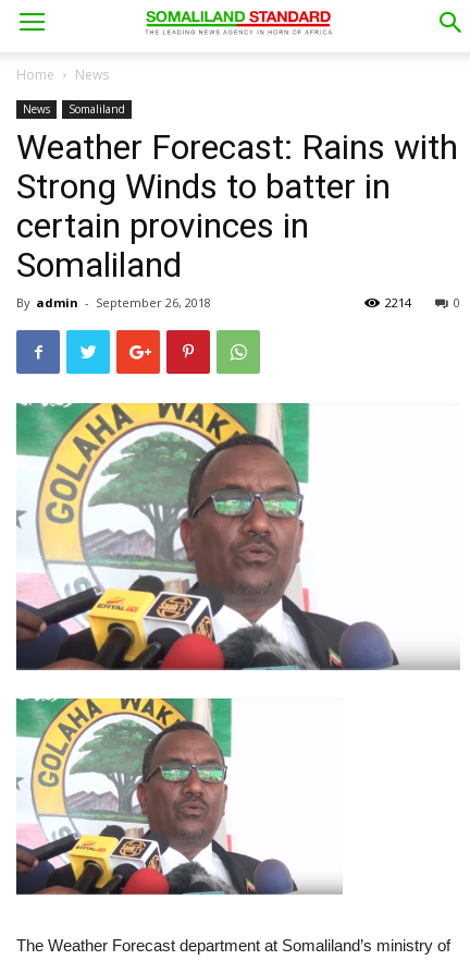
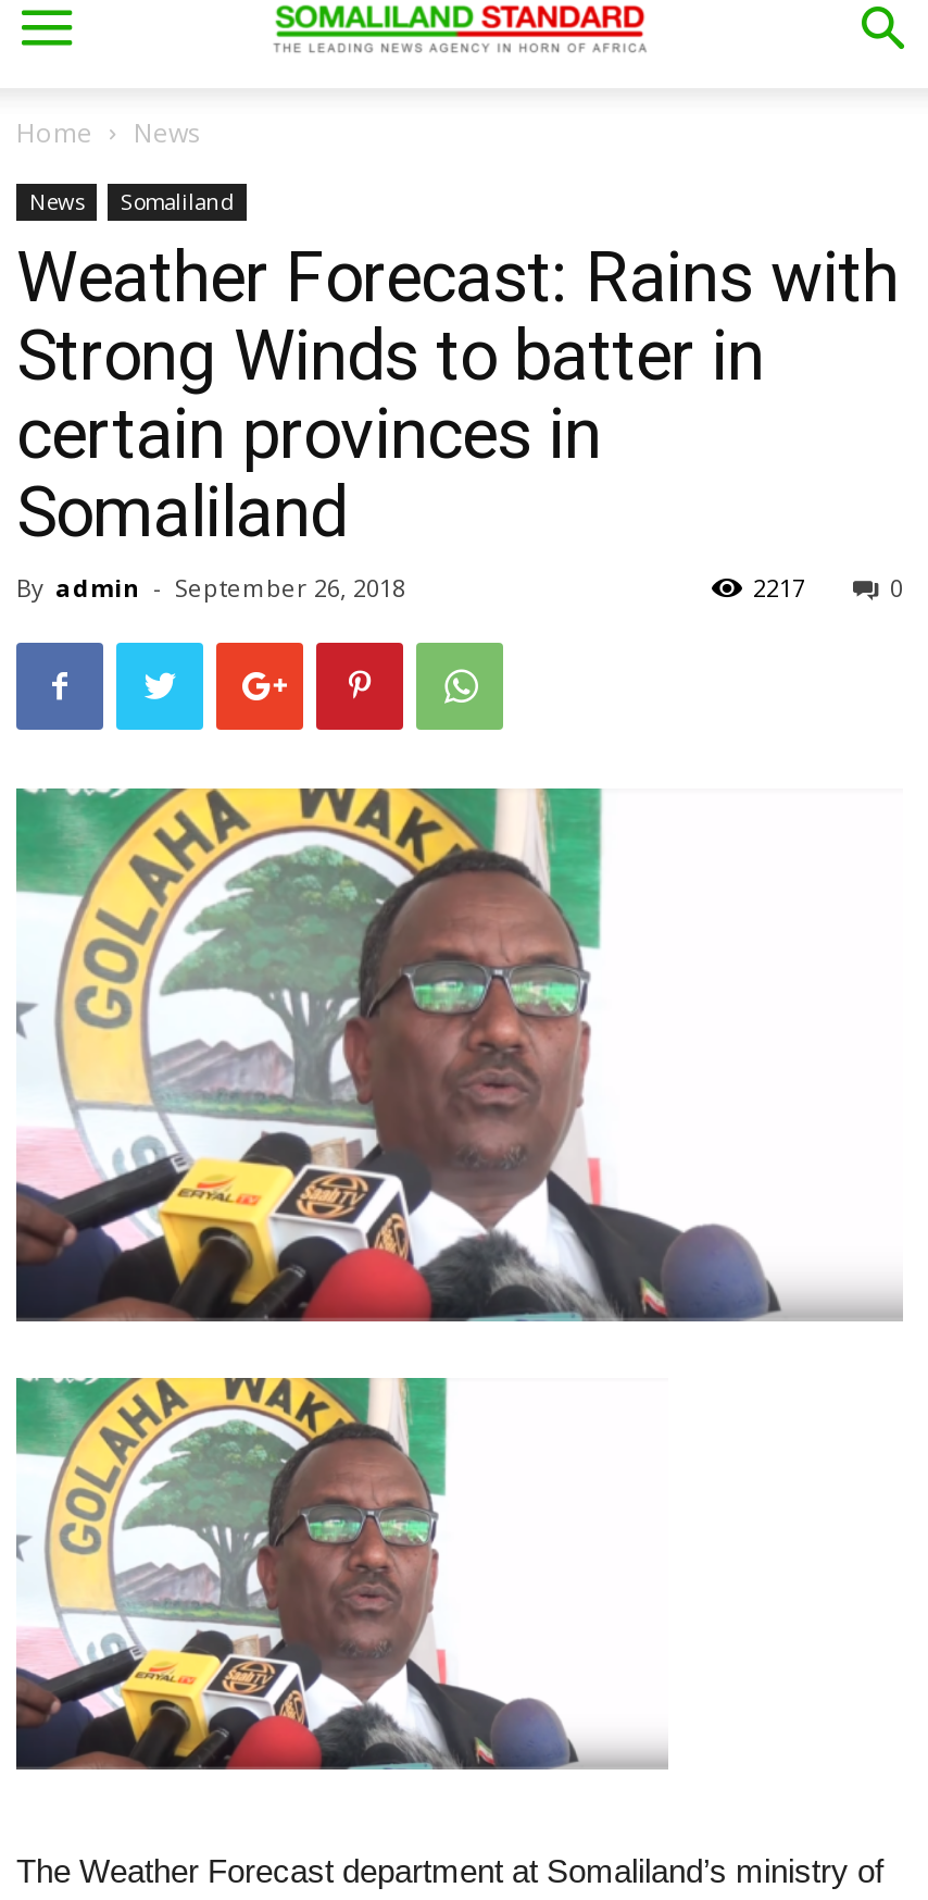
[385,294,411,311] 2214 -> [753,571,805,604] 2217

